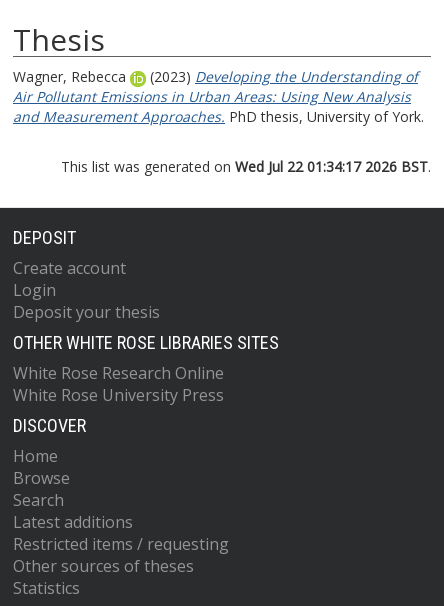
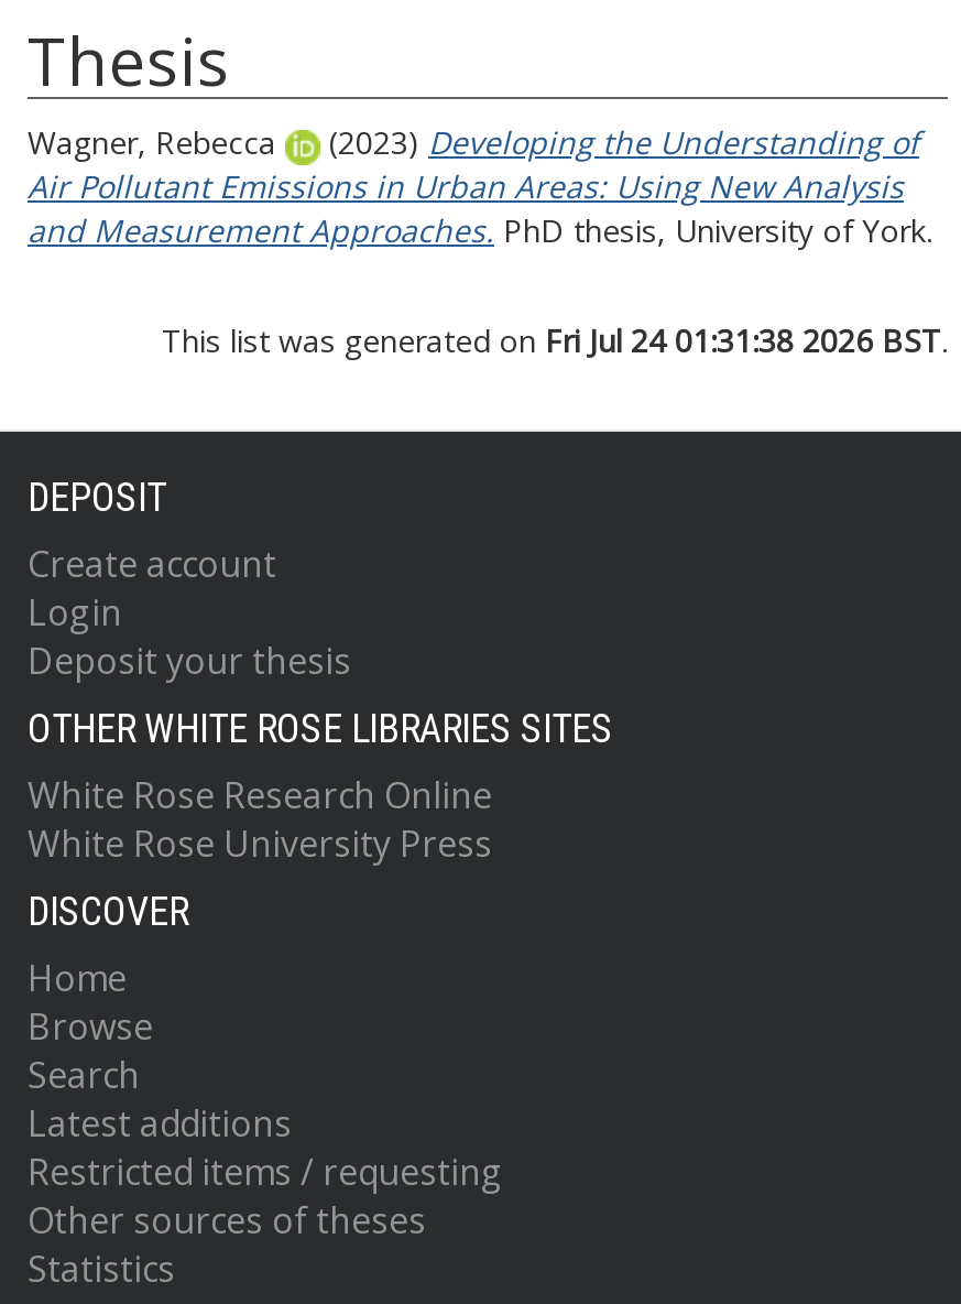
[61,157,431,176] This list was generated on Wed Jul 22 01:34:17 2026 BST. -> [162,319,948,361] This list was generated on Fri Jul 24 01:31:38 2026 BST.

